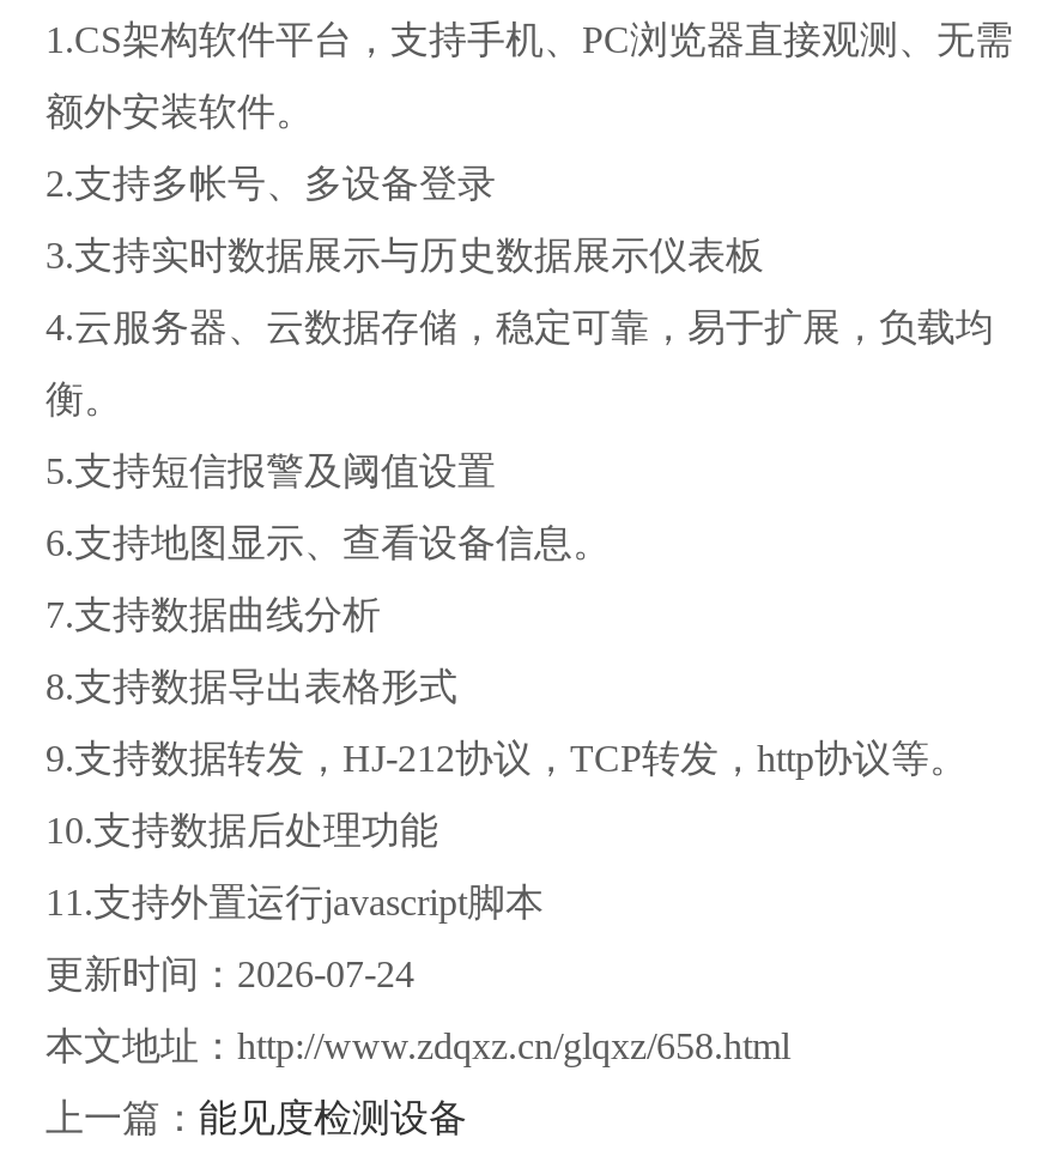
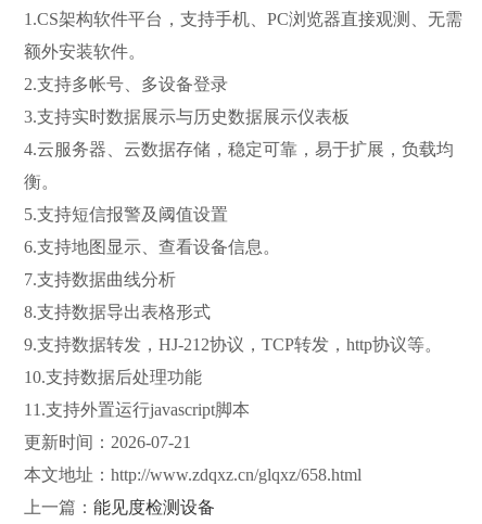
[46,954,414,994] 更新时间：2026-07-24 -> [24,433,191,451] 更新时间：2026-07-21

